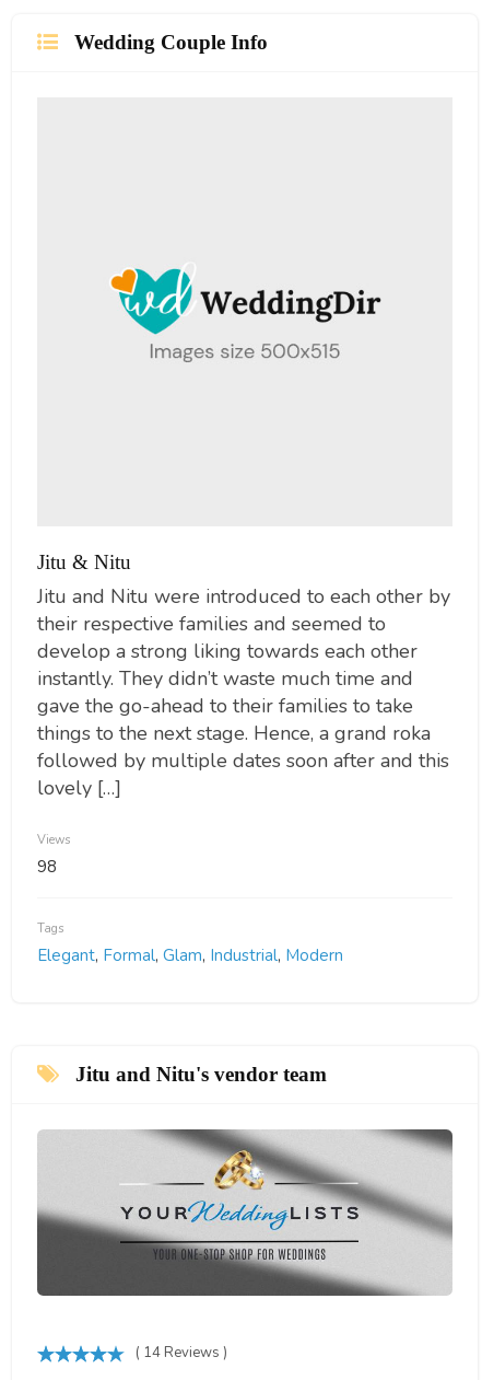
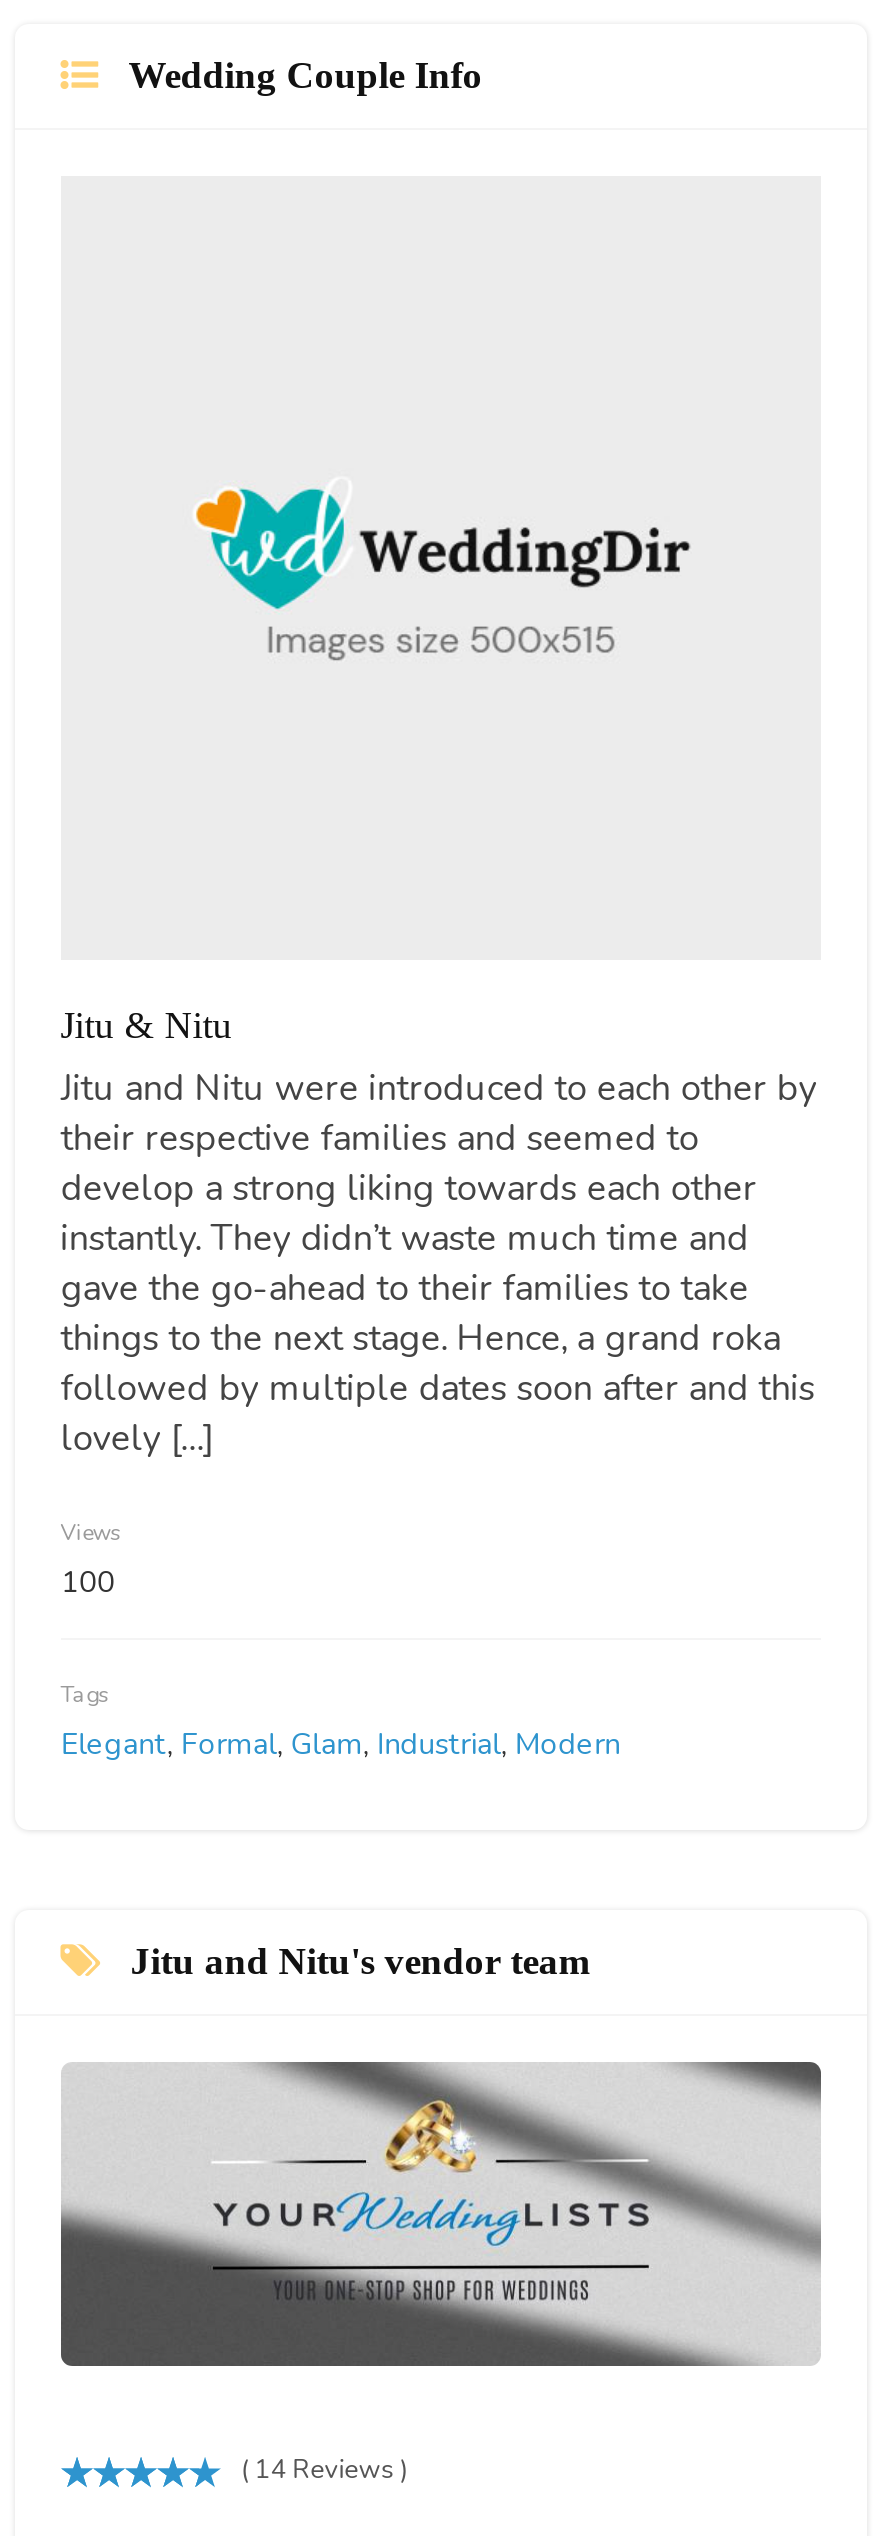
[37,856,57,878] 98 -> [61,1563,115,1603] 100

